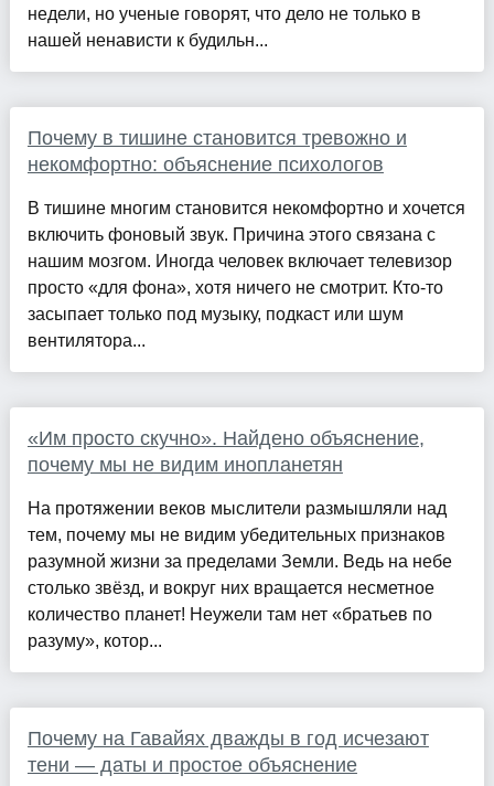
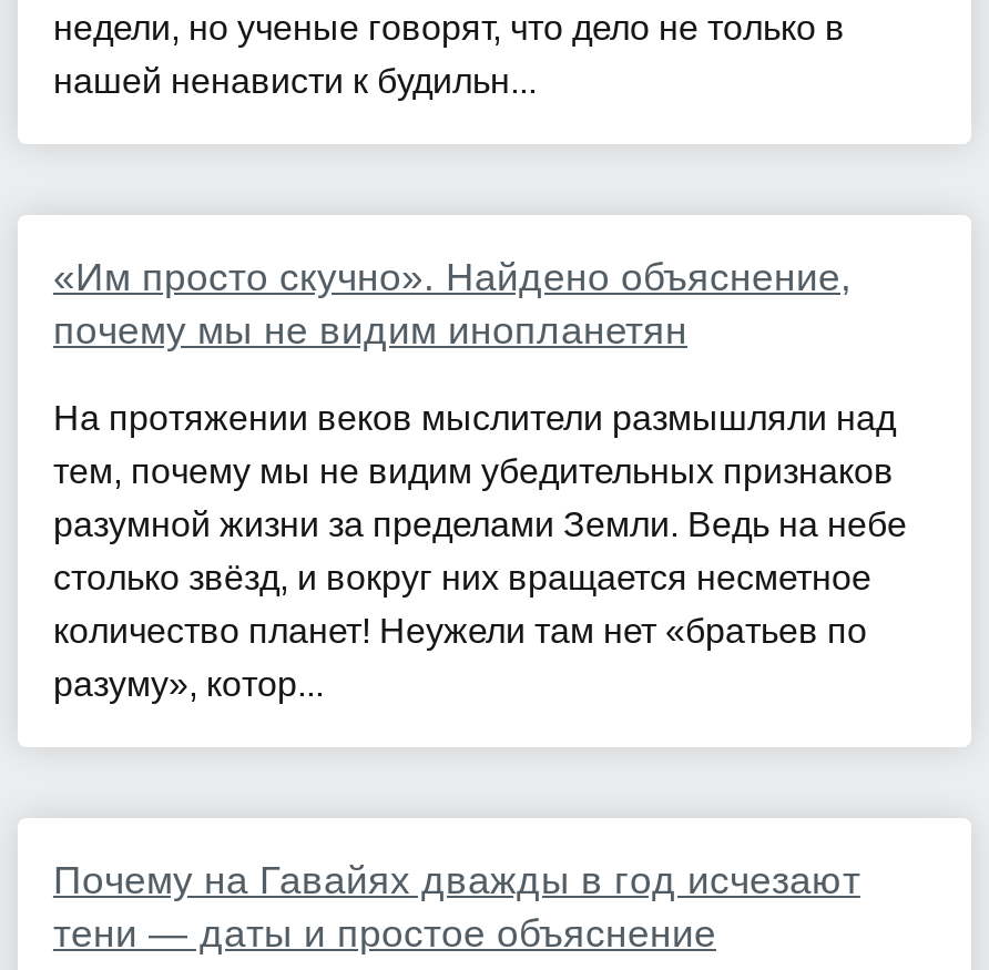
[28,127,465,350] Почему в тишине становится тревожно и | некомфортно: объяснение психологов | В тишине многим становится некомфортно и хочется | включить фоновый звук. Причина этого связана с | нашим мозгом. Иногда человек включает телевизор | просто «для фона», хотя ничего не смотрит. Кто-то | засыпает только под музыку, подкаст или шум | вентилятора... -> none

